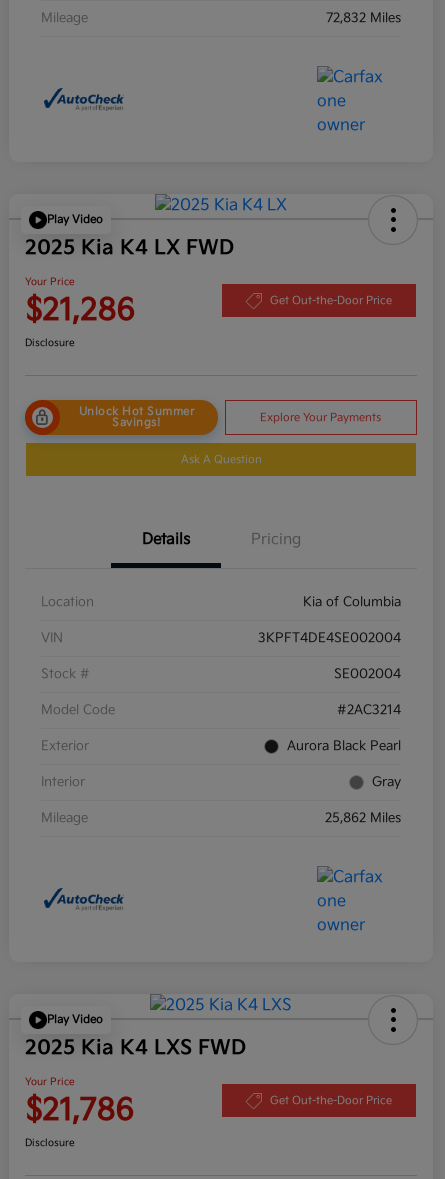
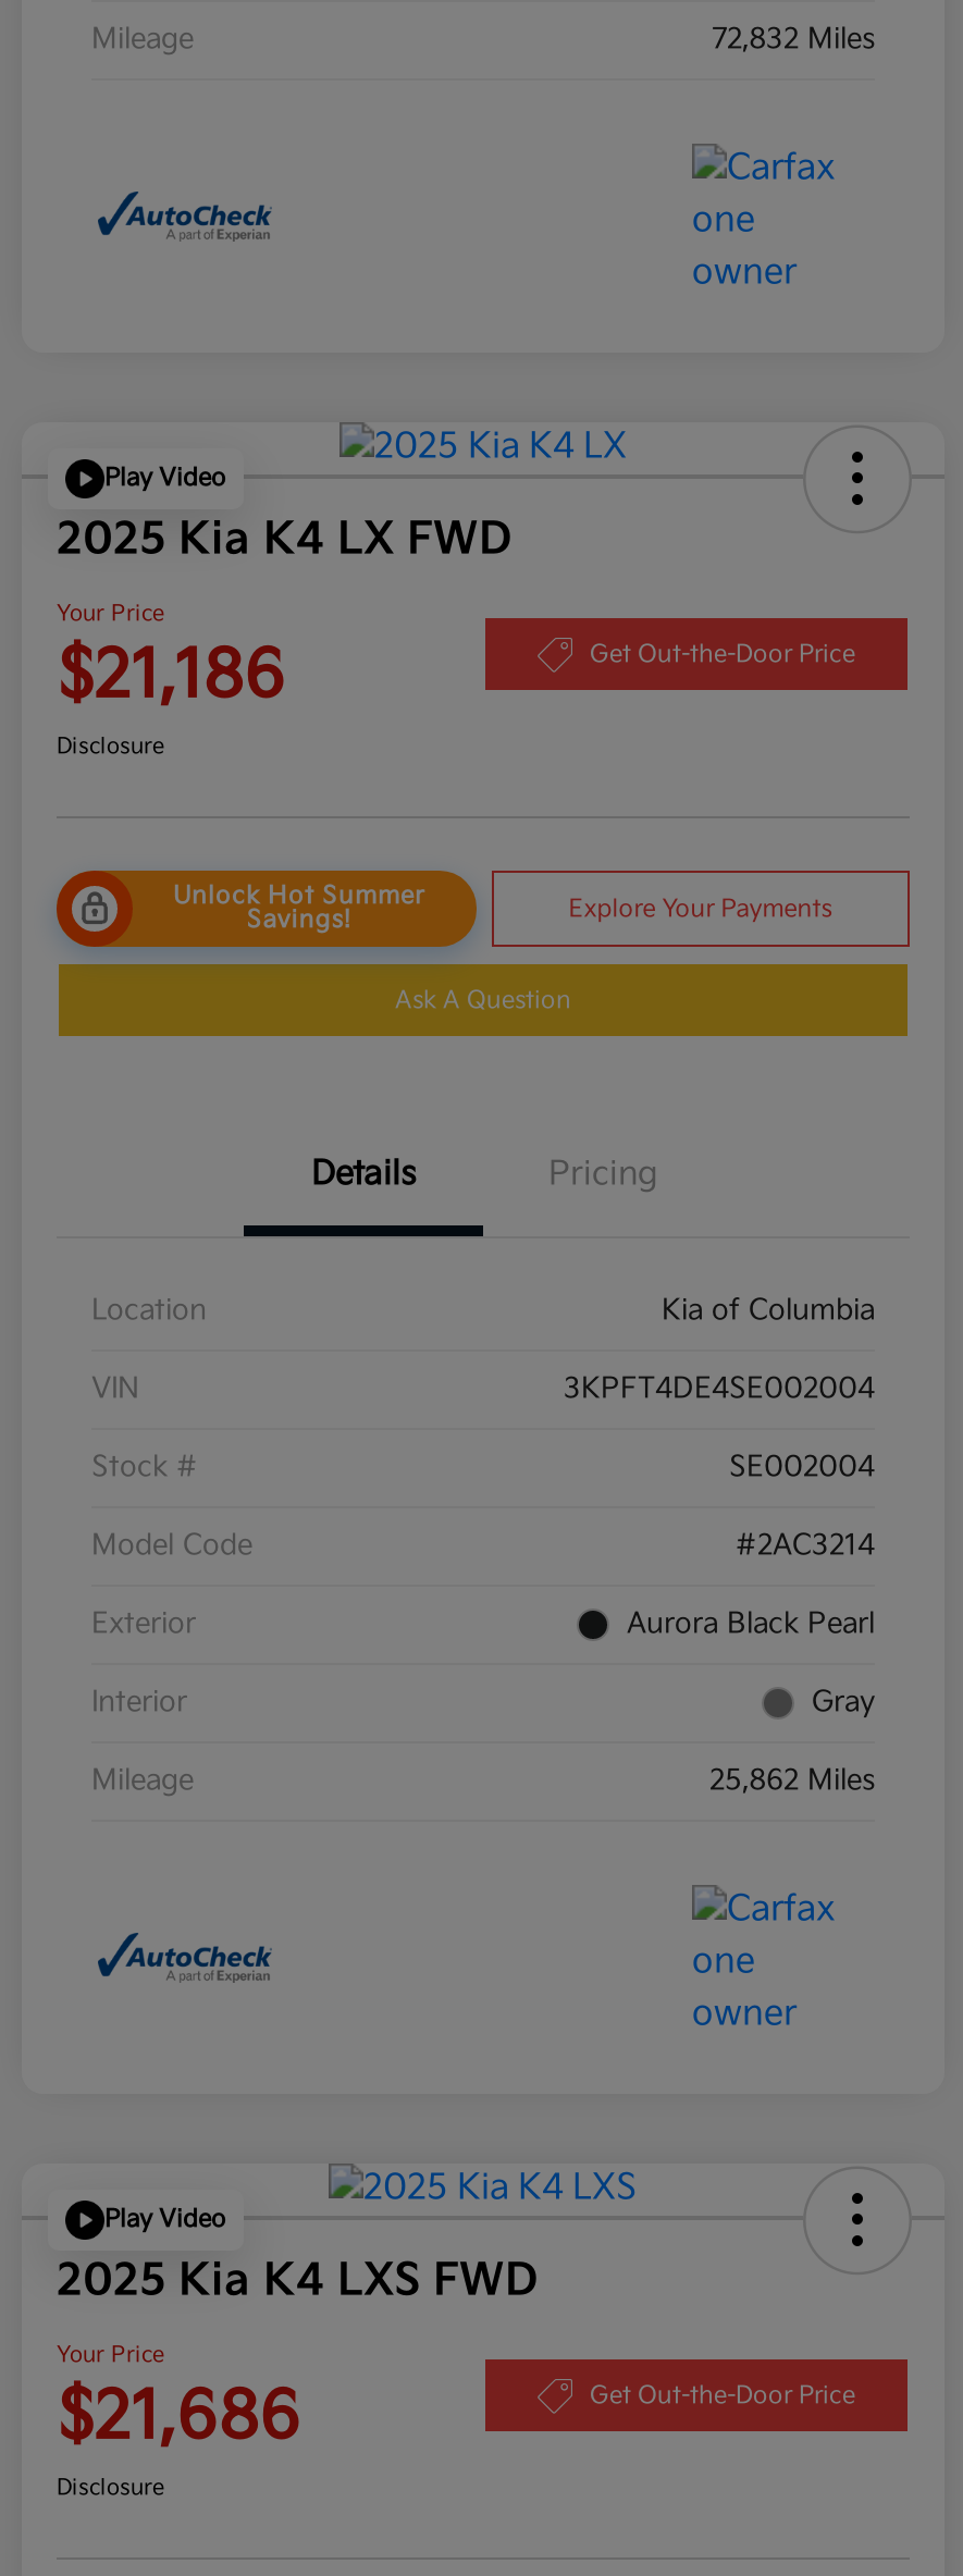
[25,293,135,329] $21,286 -> [57,637,285,716] $21,186
[25,1093,134,1129] $21,786 -> [57,2379,300,2457] $21,686

